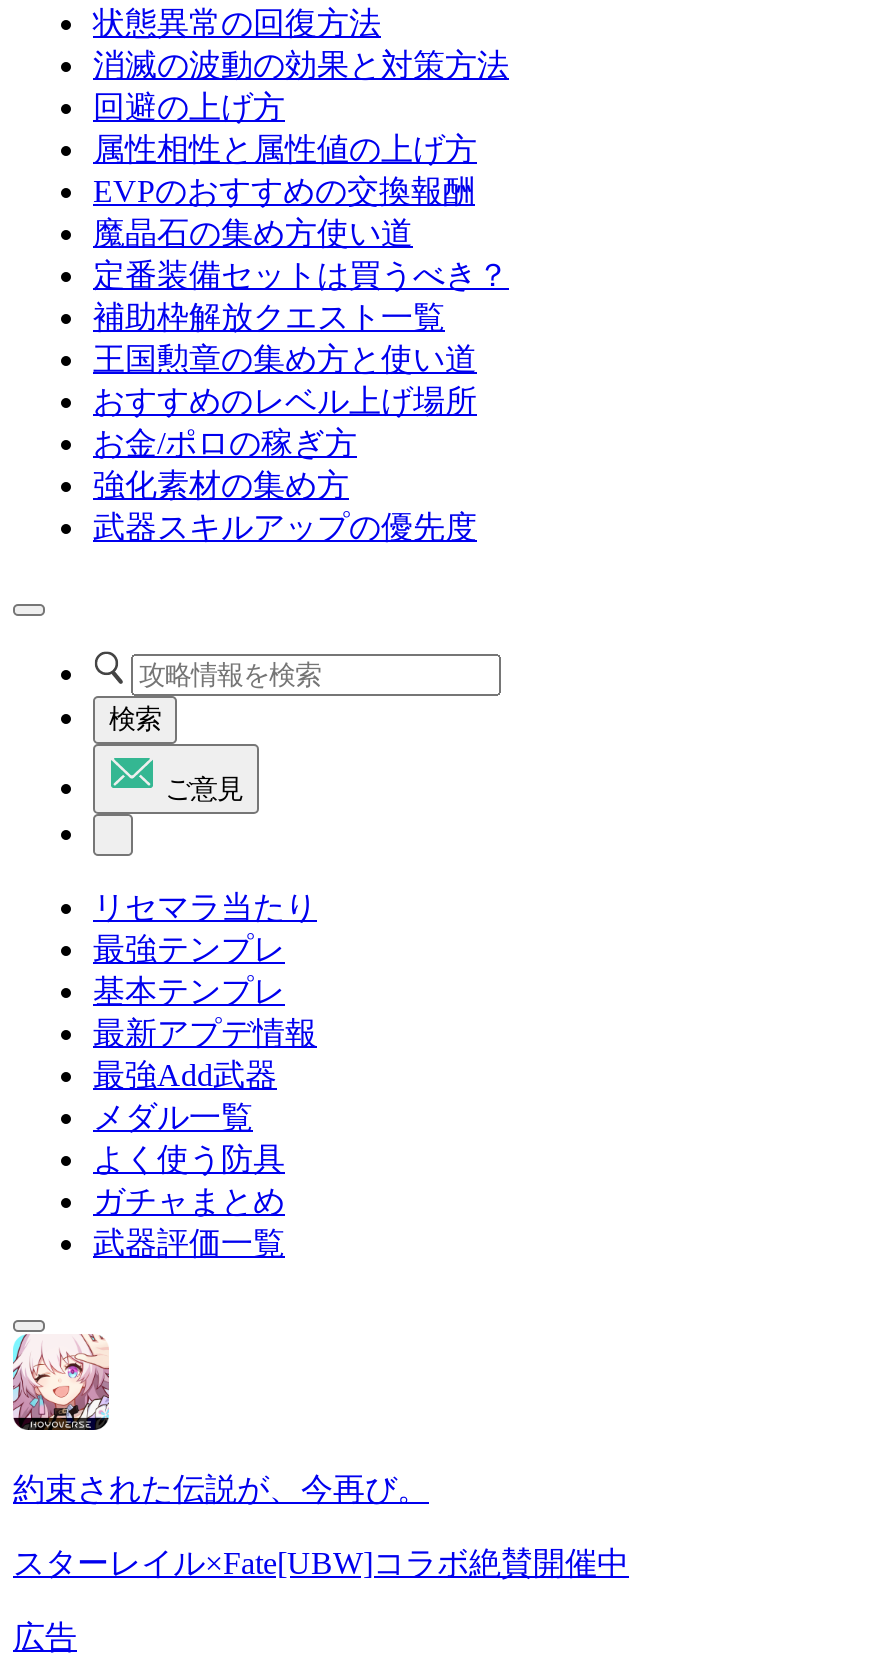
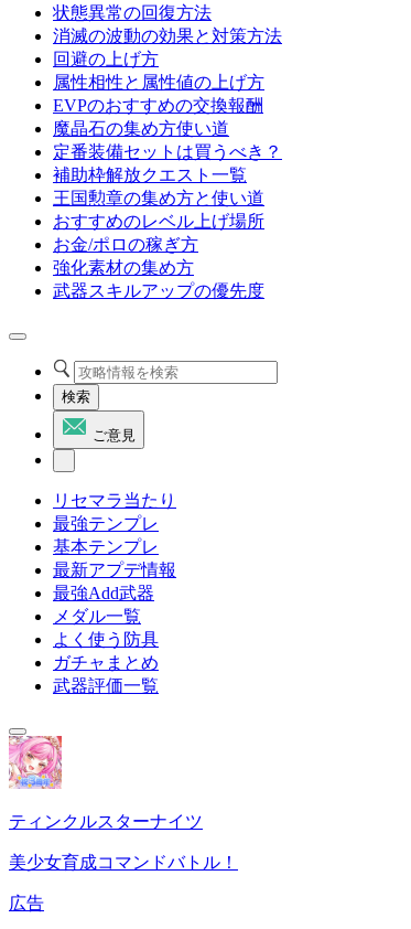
[11,1332,429,1506] [image] | 約束された伝説が、今再び。 -> [8,735,203,831] [image] | ティンクルスターナイツ
[13,1546,629,1580] スターレイル×Fate[UBW]コラボ絶賛開催中 -> [9,853,238,872] 美少女育成コマンドバトル！

